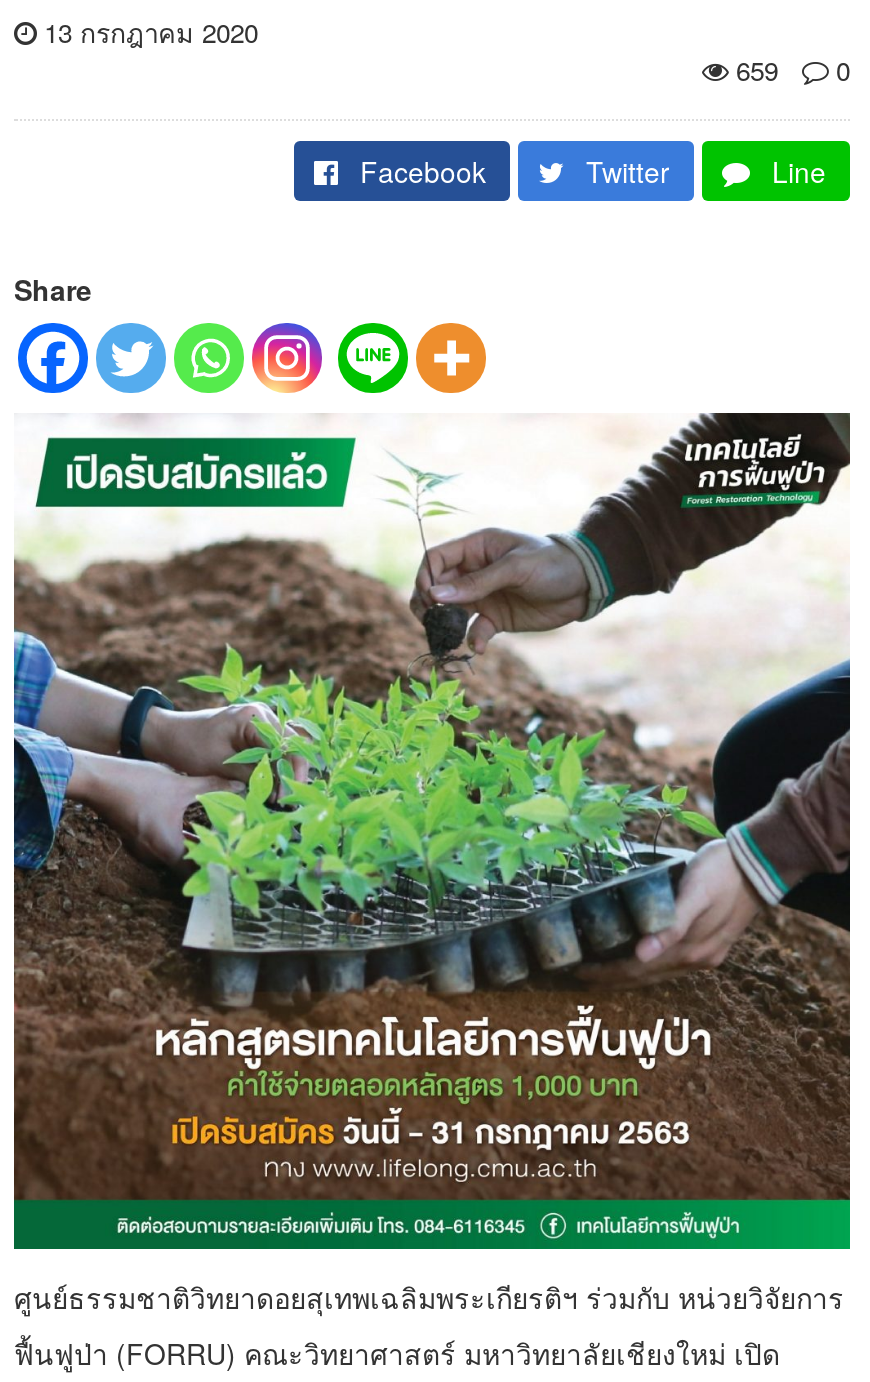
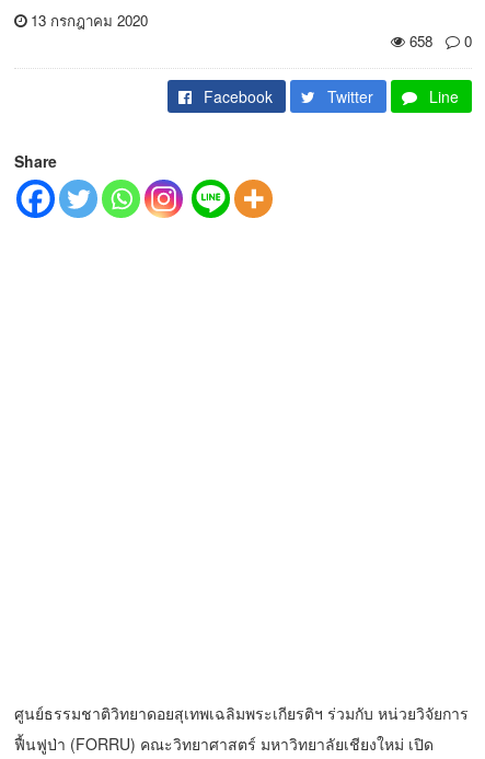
[728,52,850,90] 659 0 -> [405,31,472,51] 658 0
[12,410,852,1252] [image] -> none

